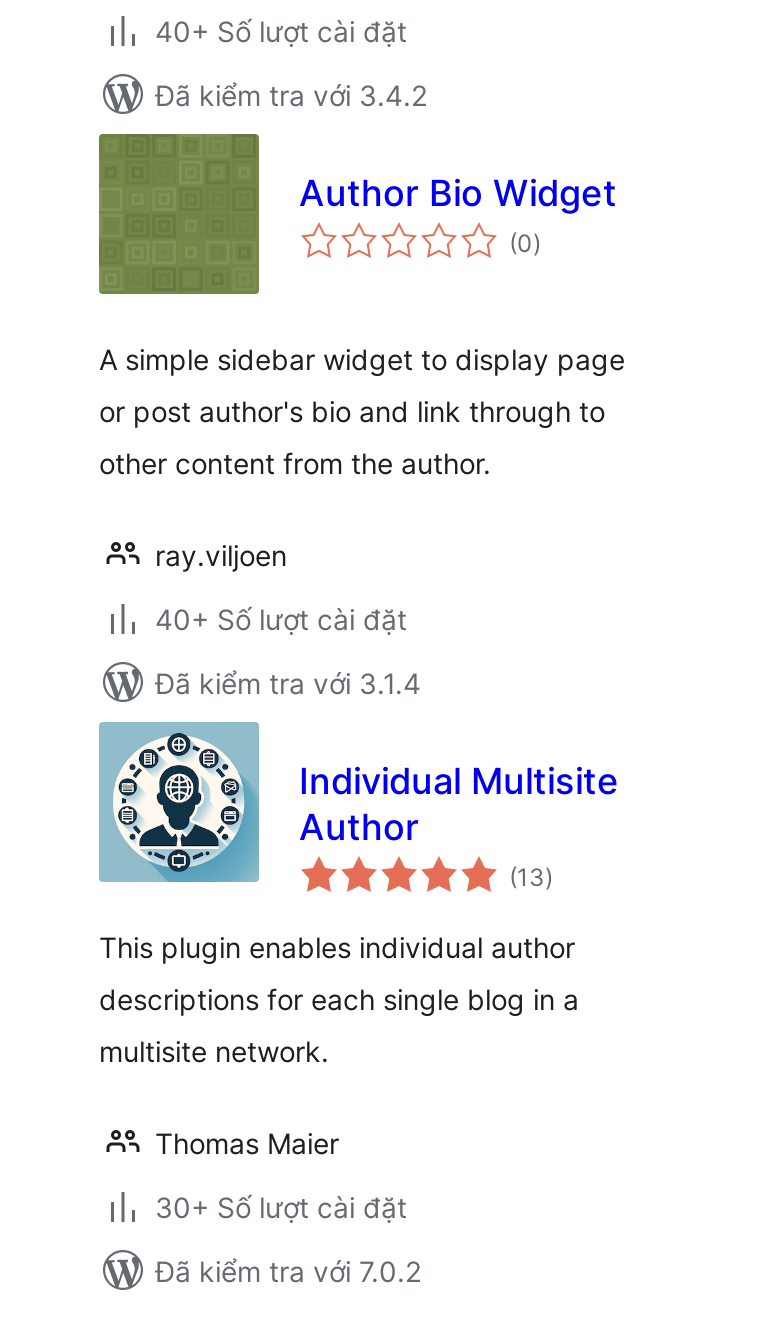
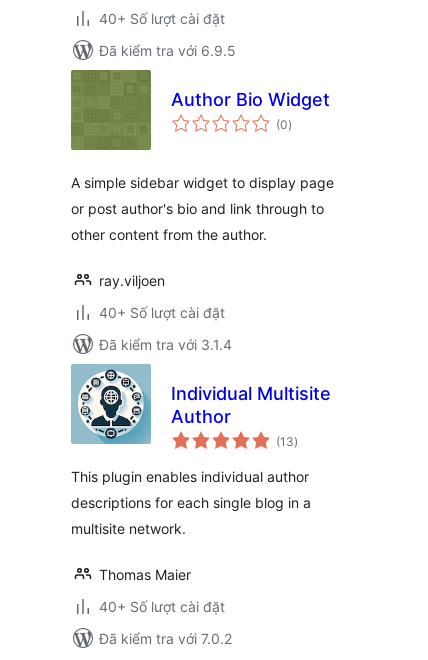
[155,78,427,112] Đã kiểm tra với 3.4.2 -> [99,42,236,59] Đã kiểm tra với 6.9.5
[155,1190,407,1224] 30+ Số lượt cài đặt -> [99,598,225,615] 40+ Số lượt cài đặt

